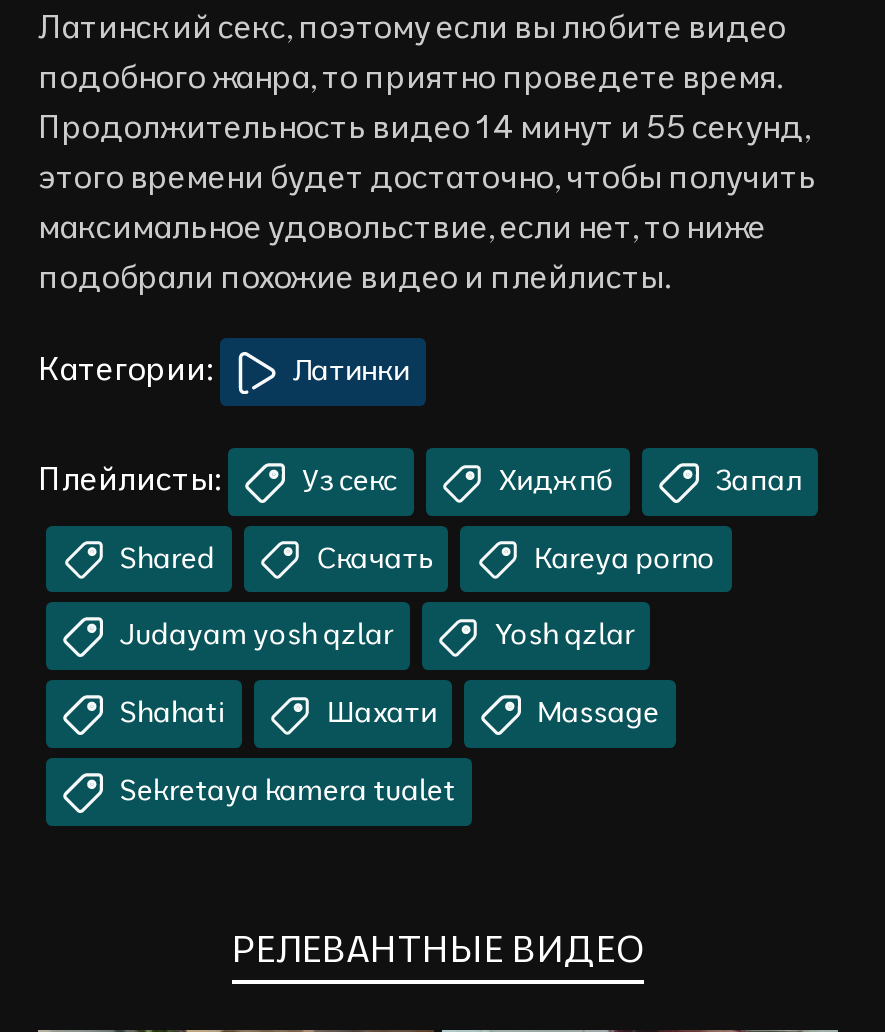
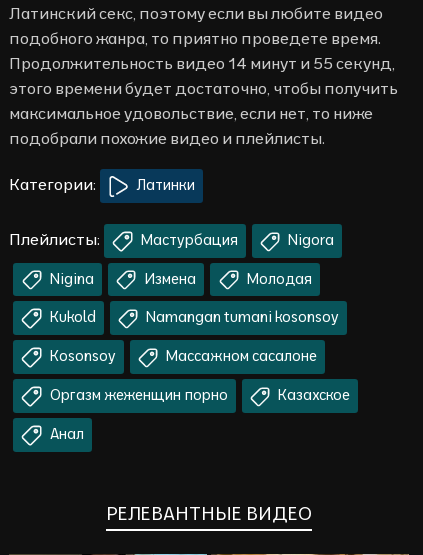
[113,462,802,808] Уз секс | Хиджпб | Запал | Shared | Скачать | Kareya porno | Judayam yosh qzlar | Yosh qzlar | Shahati | Шахати | Massage | Sekretaya kamera tualet -> [47,231,350,443] Мастурбация | Nigora | Nigina | Измена | Молодая | Kukold | Namangan tumani kosonsoy | Kosonsoy | Массажном сасалоне | Оргазм жеженщин порно | Казахское | Анал

